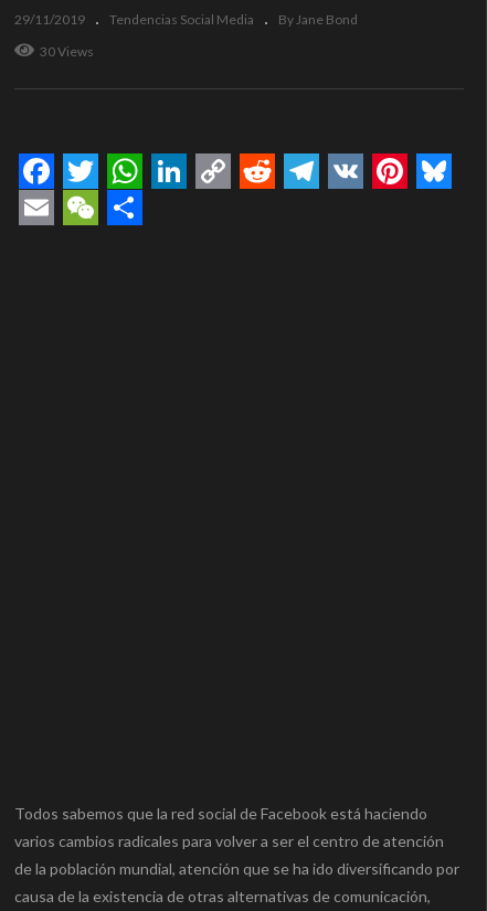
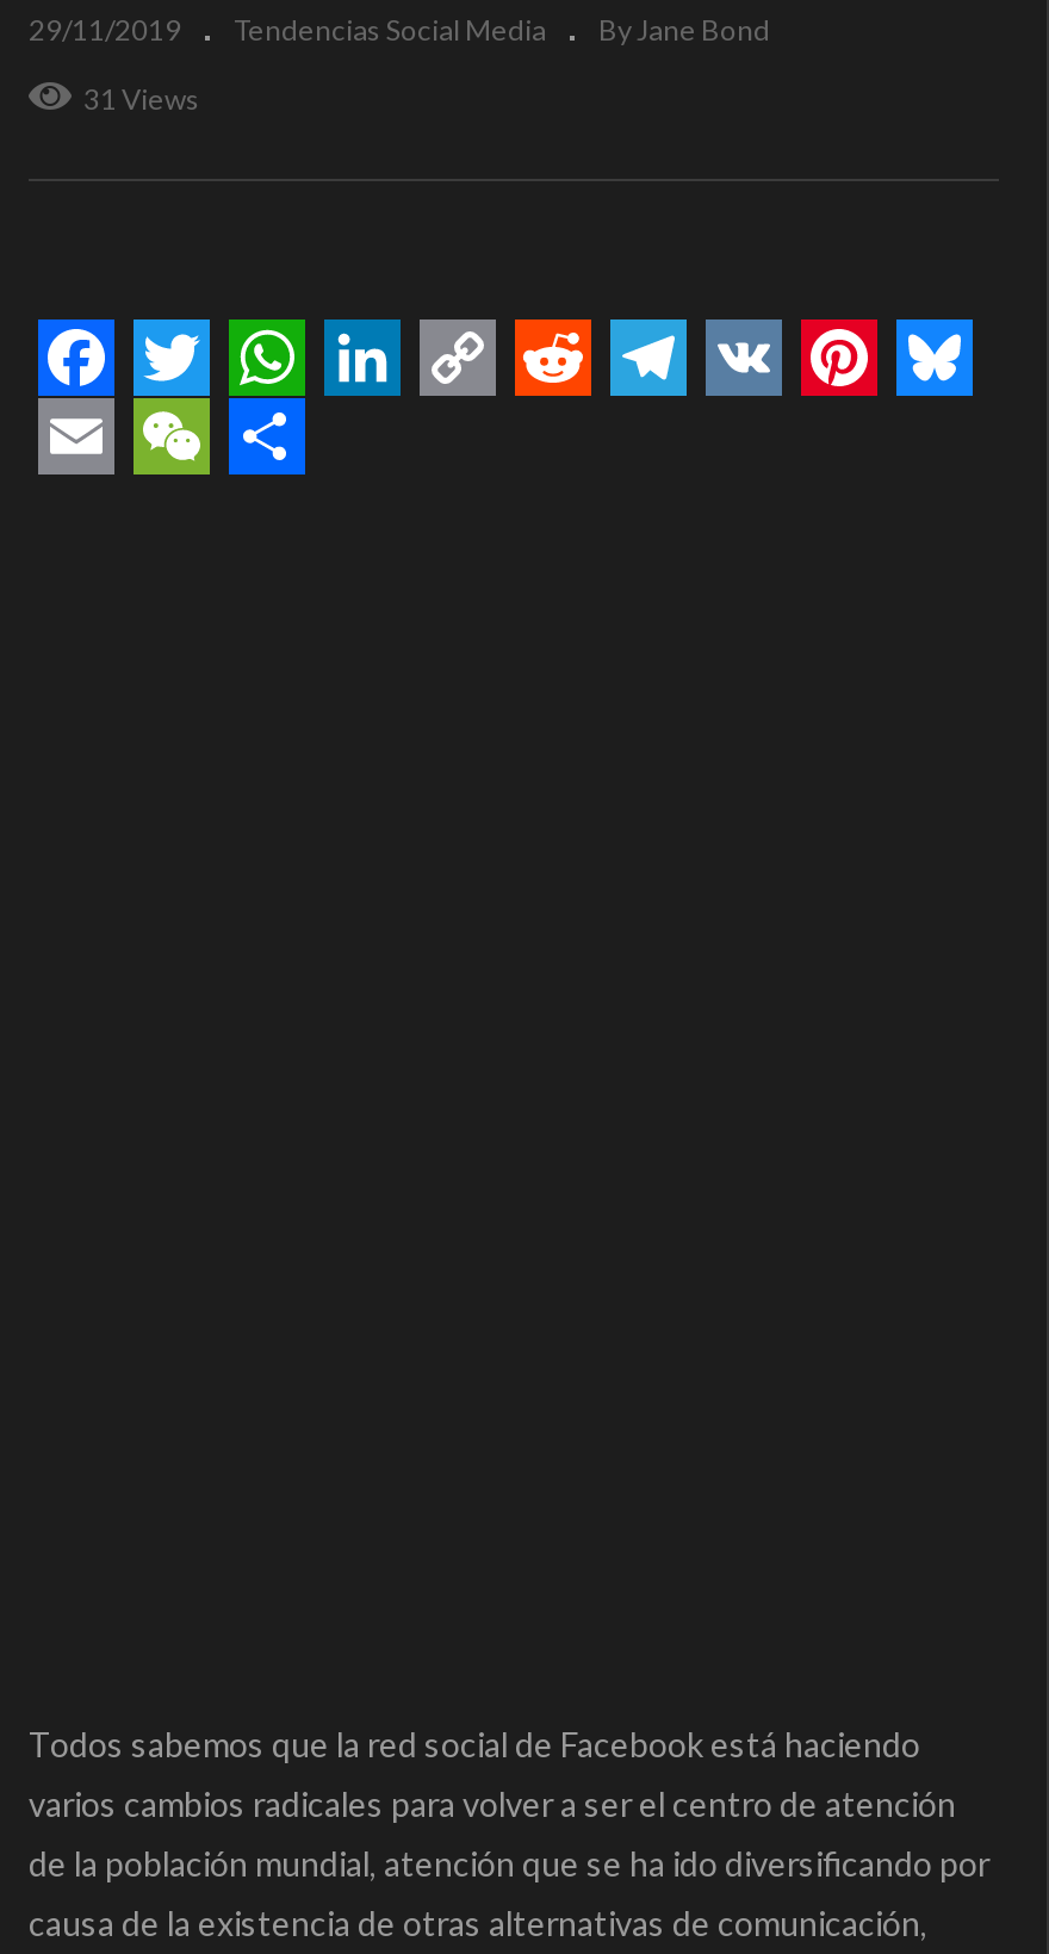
[40,43,94,60] 30 Views -> [83,82,200,118] 31 Views

